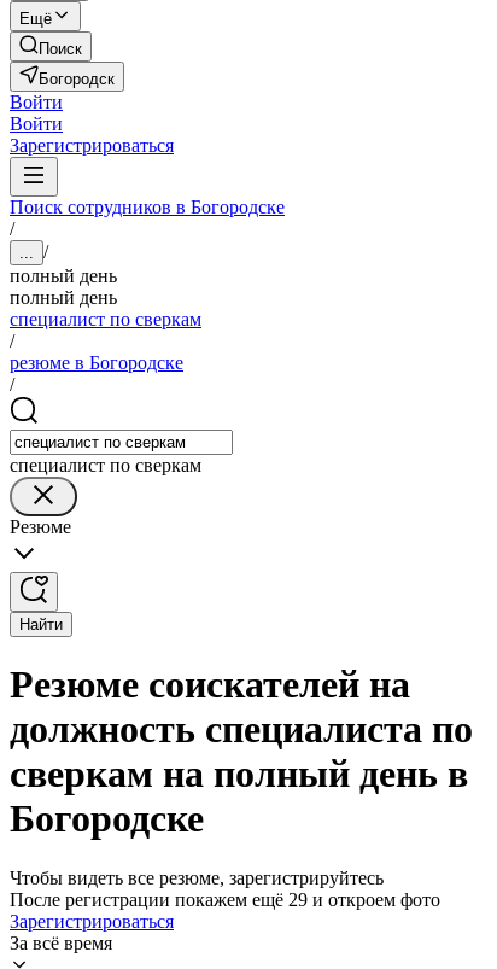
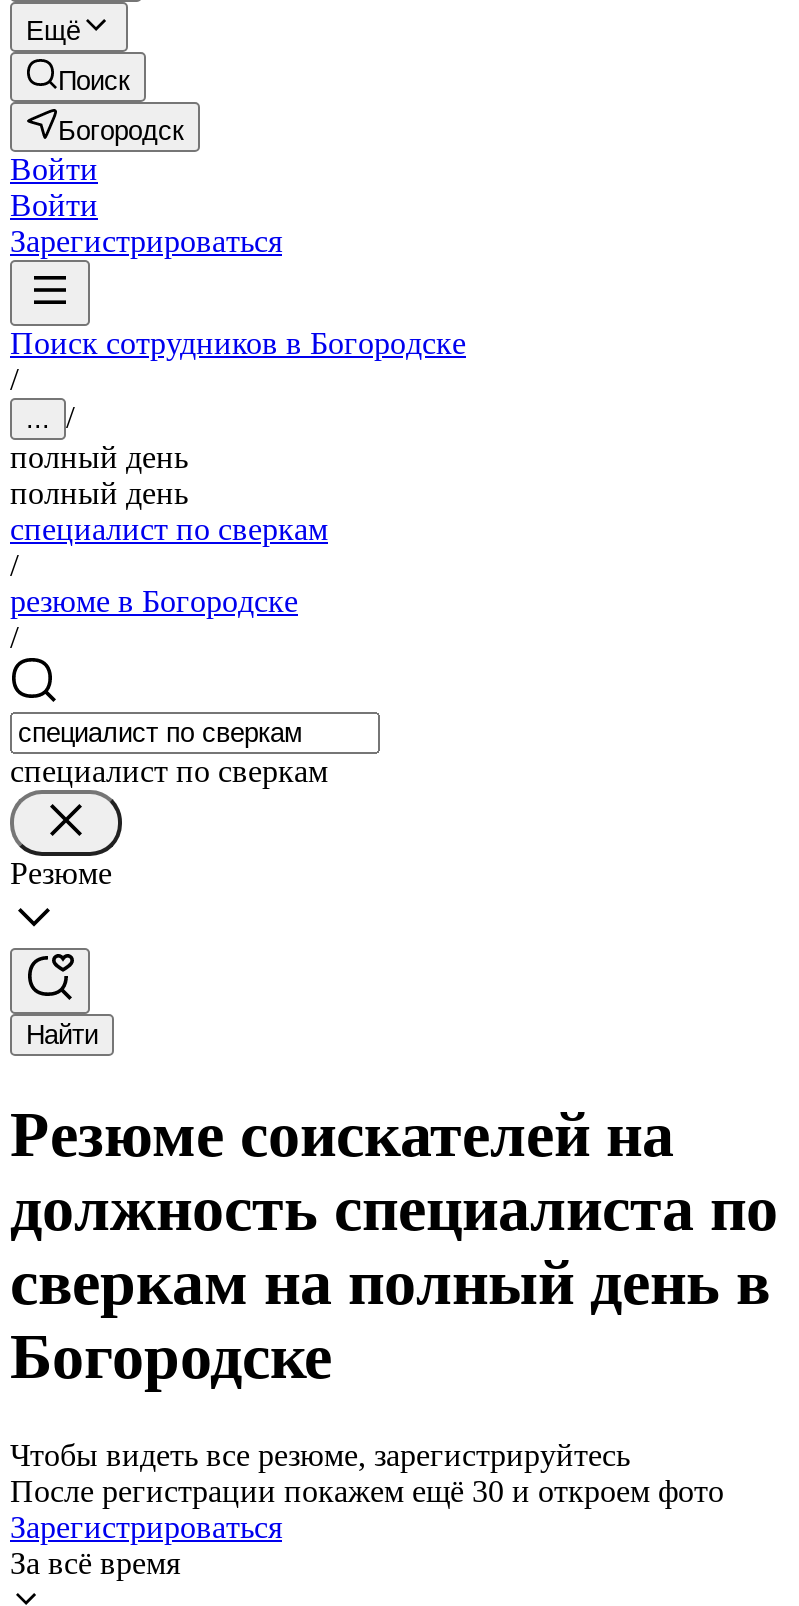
[10,889,440,910] После регистрации покажем ещё 29 и откроем фото -> [10,1474,724,1508] После регистрации покажем ещё 30 и откроем фото

